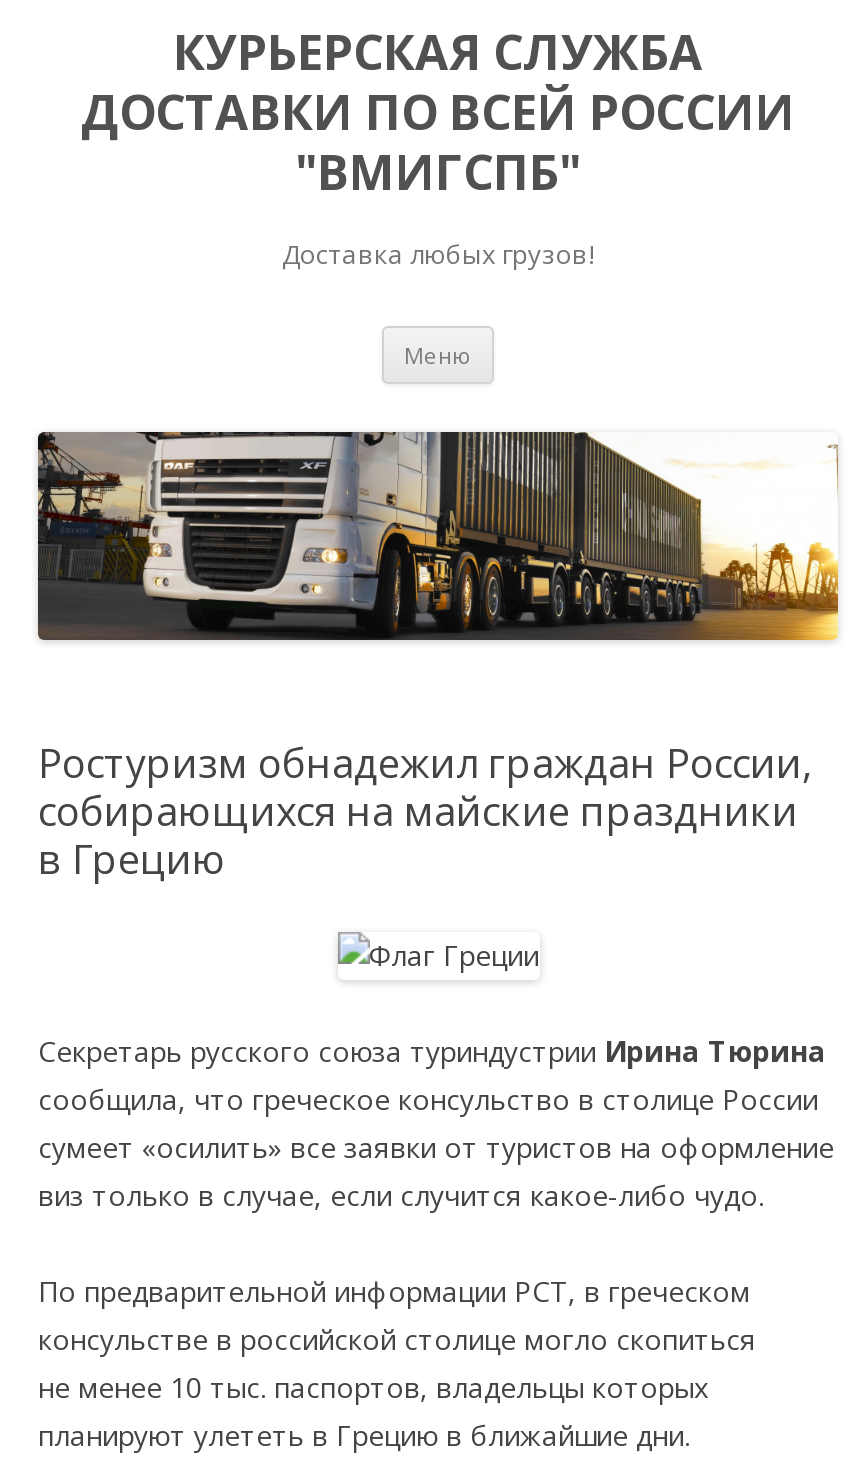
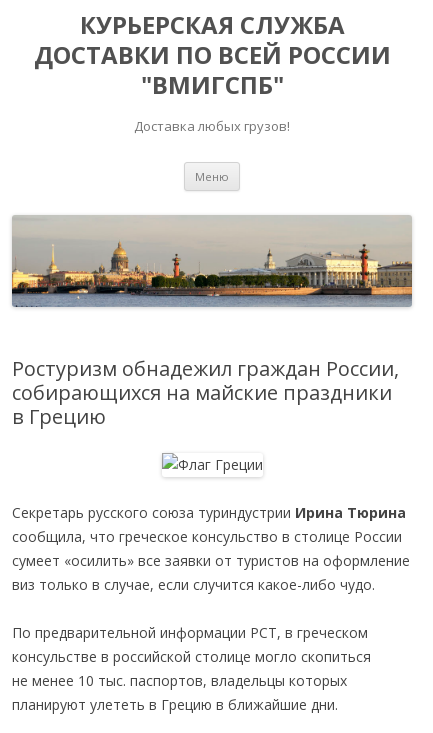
[36,430,840,642] [image] -> [11,215,413,308] [image]

